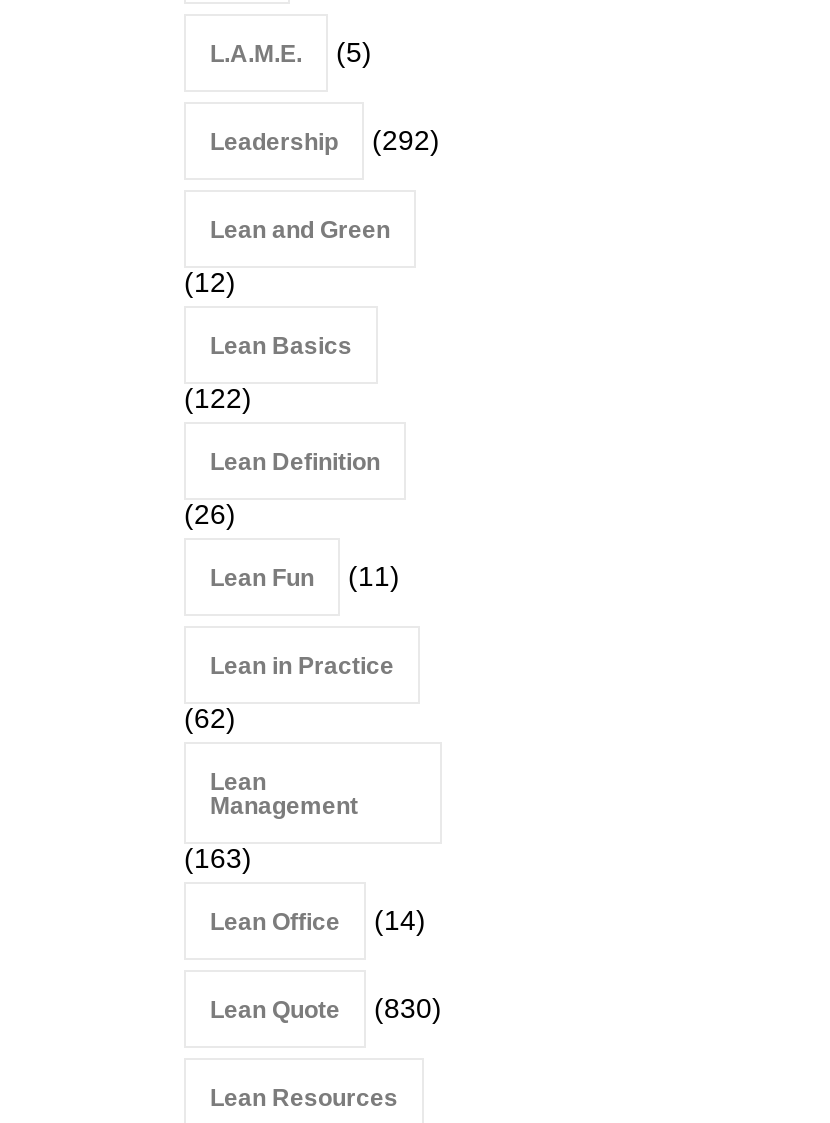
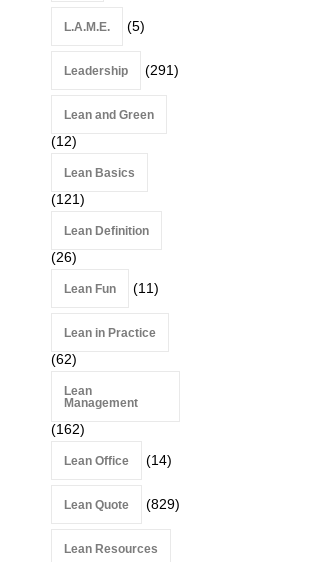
[210,124,440,156] Leadership (292) -> [64,62,179,78] Leadership (291)
[184,382,252,414] (122) -> [51,191,85,207] (121)
[184,842,252,874] (163) -> [51,421,85,437] (162)
[210,992,442,1024] Lean Quote (830) -> [64,496,180,512] Lean Quote (829)

